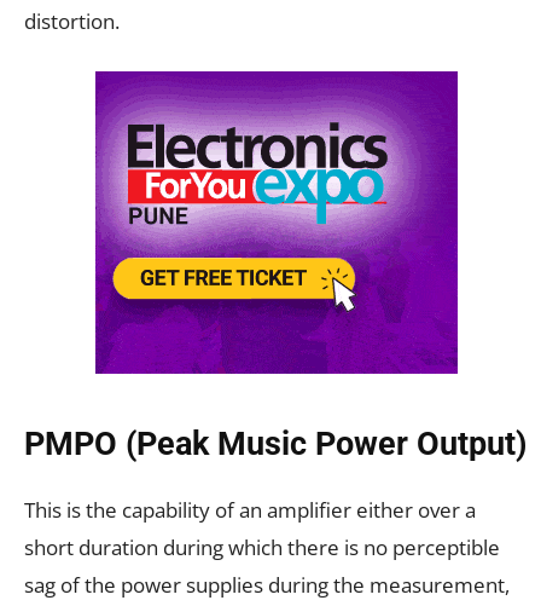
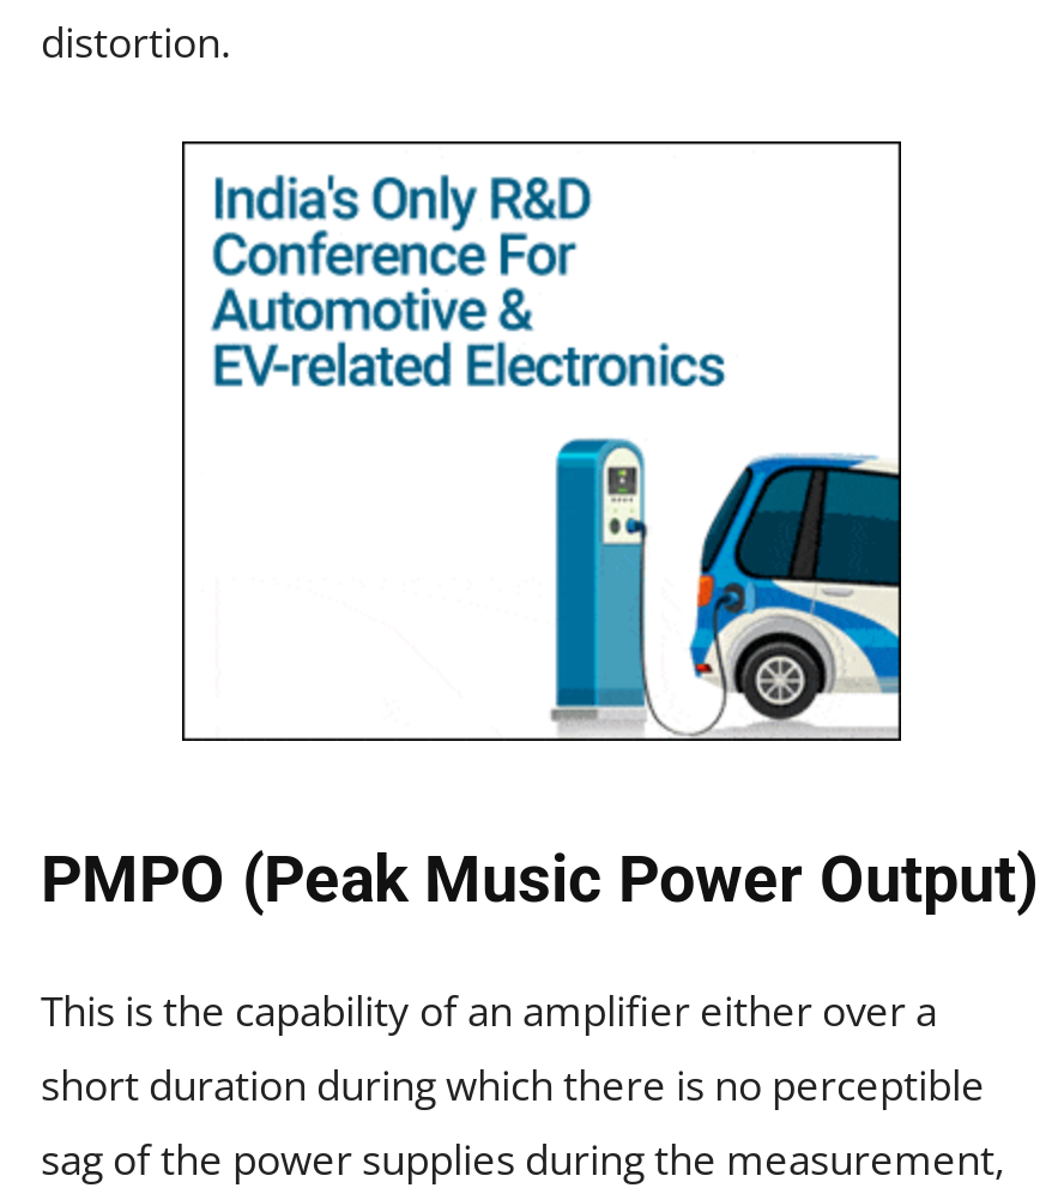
[94,71,459,375] [image] -> [180,141,903,743] [image]

